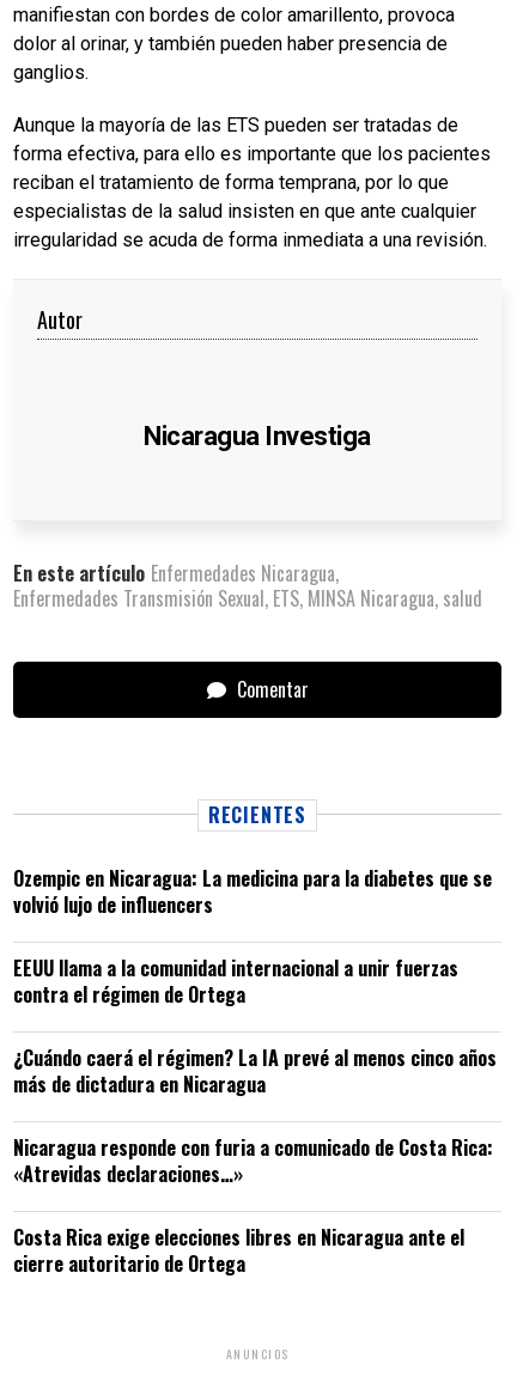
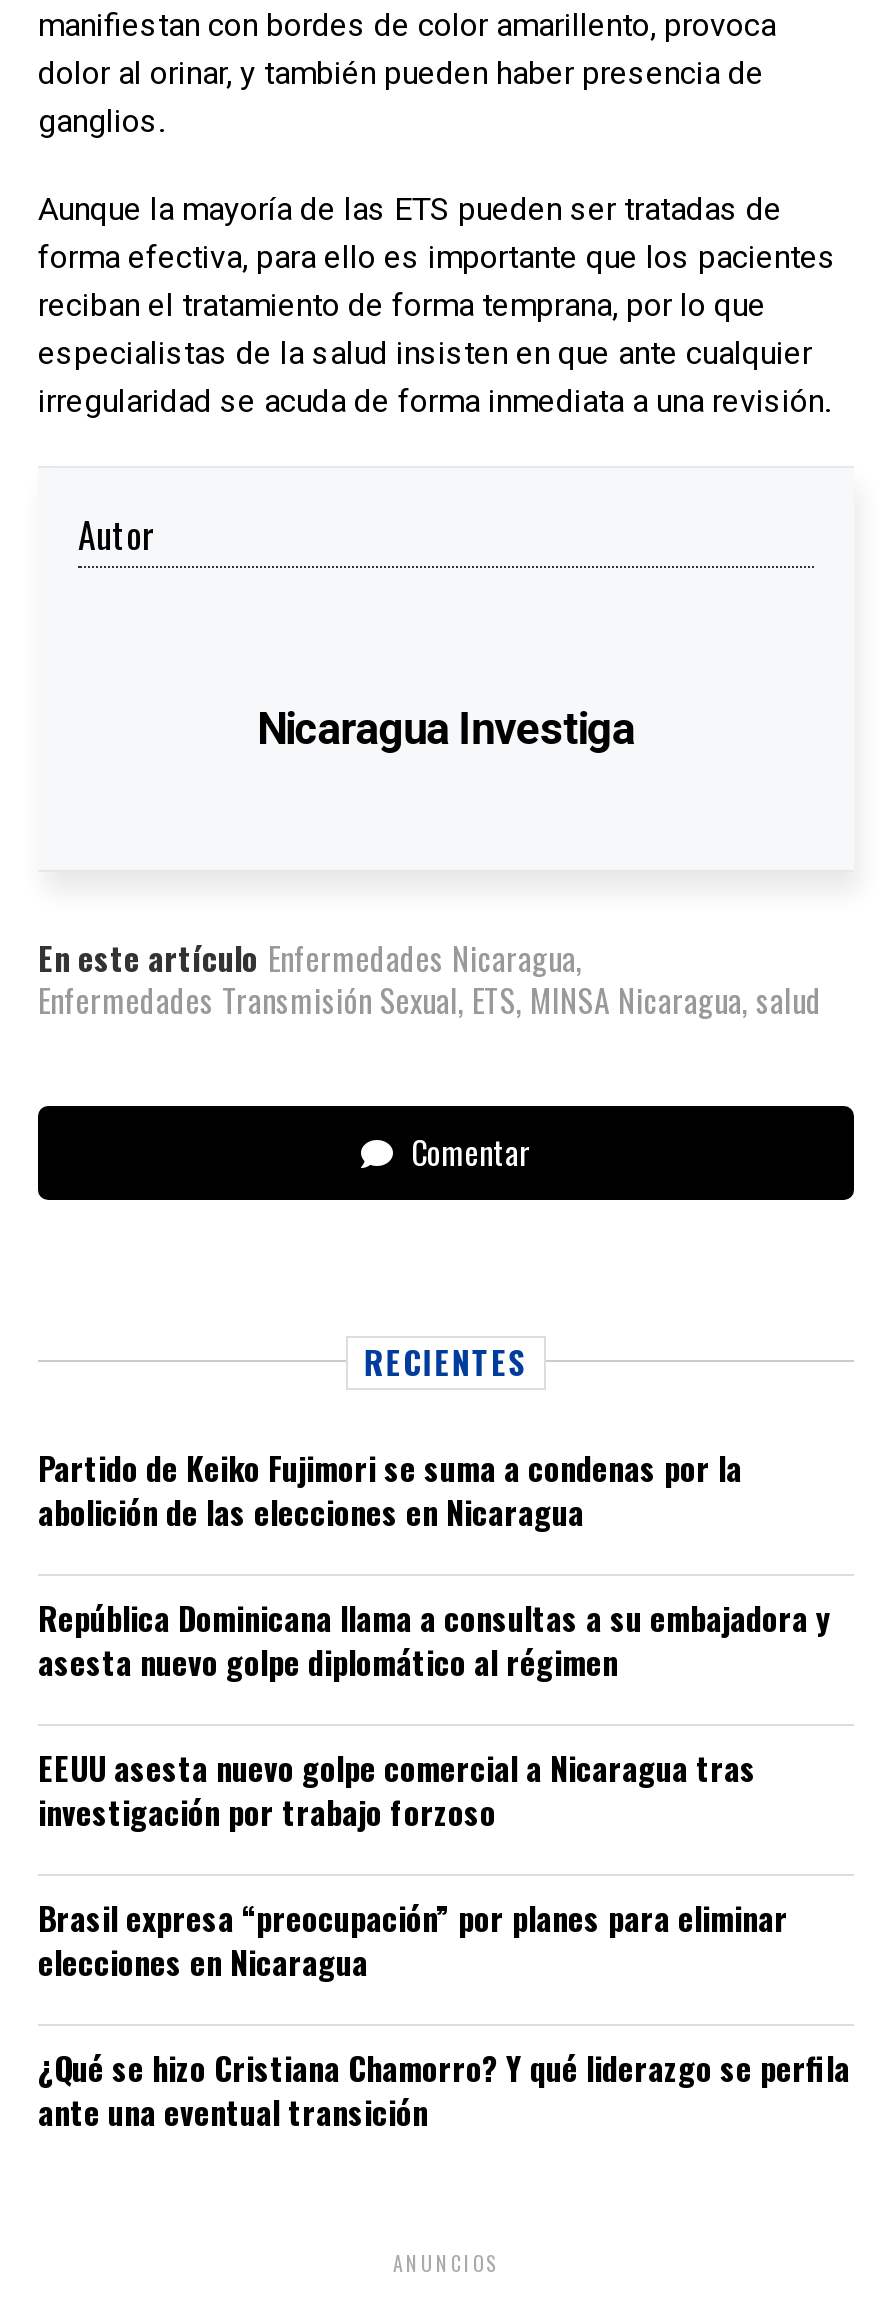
[13,864,492,919] Ozempic en Nicaragua: La medicina para la diabetes que se | volvió lujo de influencers -> [38,1444,742,1536] Partido de Keiko Fujimori se suma a condenas por la | abolición de las elecciones en Nicaragua
[13,954,458,1009] EEUU llama a la comunidad internacional a unir fuerzas | contra el régimen de Ortega -> [38,1594,830,1686] República Dominicana llama a consultas a su embajadora y | asesta nuevo golpe diplomático al régimen
[13,1043,497,1098] ¿Cuándo caerá el régimen? La IA prevé al menos cinco años | más de dictadura en Nicaragua -> [38,1744,756,1836] EEUU asesta nuevo golpe comercial a Nicaragua tras | investigación por trabajo forzoso
[13,1133,493,1188] Nicaragua responde con furia a comunicado de Costa Rica: | «Atrevidas declaraciones…» -> [38,1894,788,1986] Brasil expresa “preocupación” por planes para eliminar | elecciones en Nicaragua
[13,1223,464,1278] Costa Rica exige elecciones libres en Nicaragua ante el | cierre autoritario de Ortega -> [38,2044,850,2136] ¿Qué se hizo Cristiana Chamorro? Y qué liderazgo se perfila | ante una eventual transición

